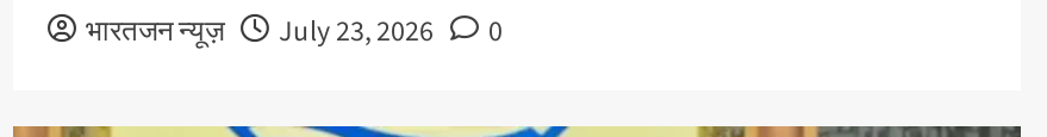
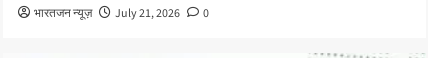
[86,11,503,52] भारतजन न्यूज़ July 23, 2026 0 -> [33,5,208,22] भारतजन न्यूज़ July 21, 2026 0

